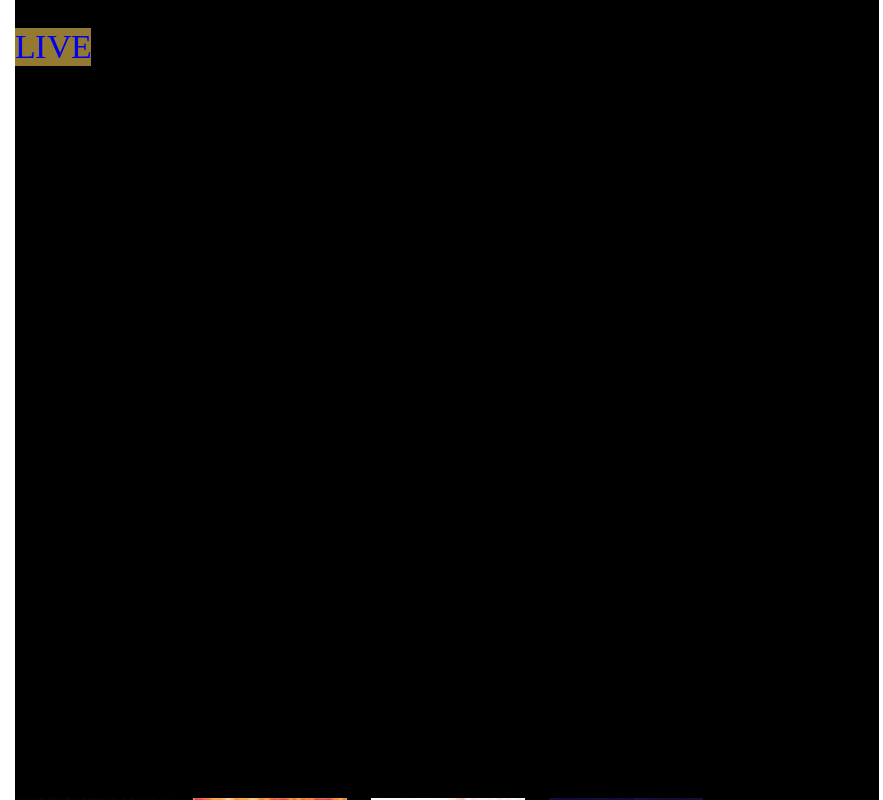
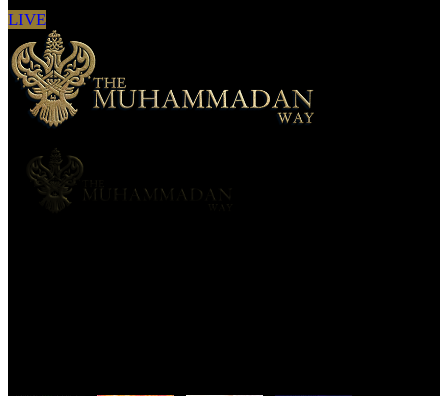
none -> [11,30,314,127] [image]

